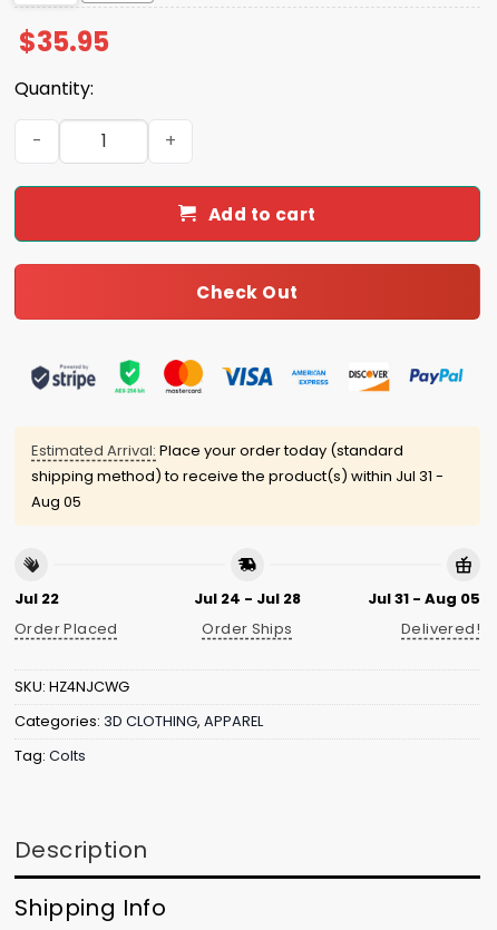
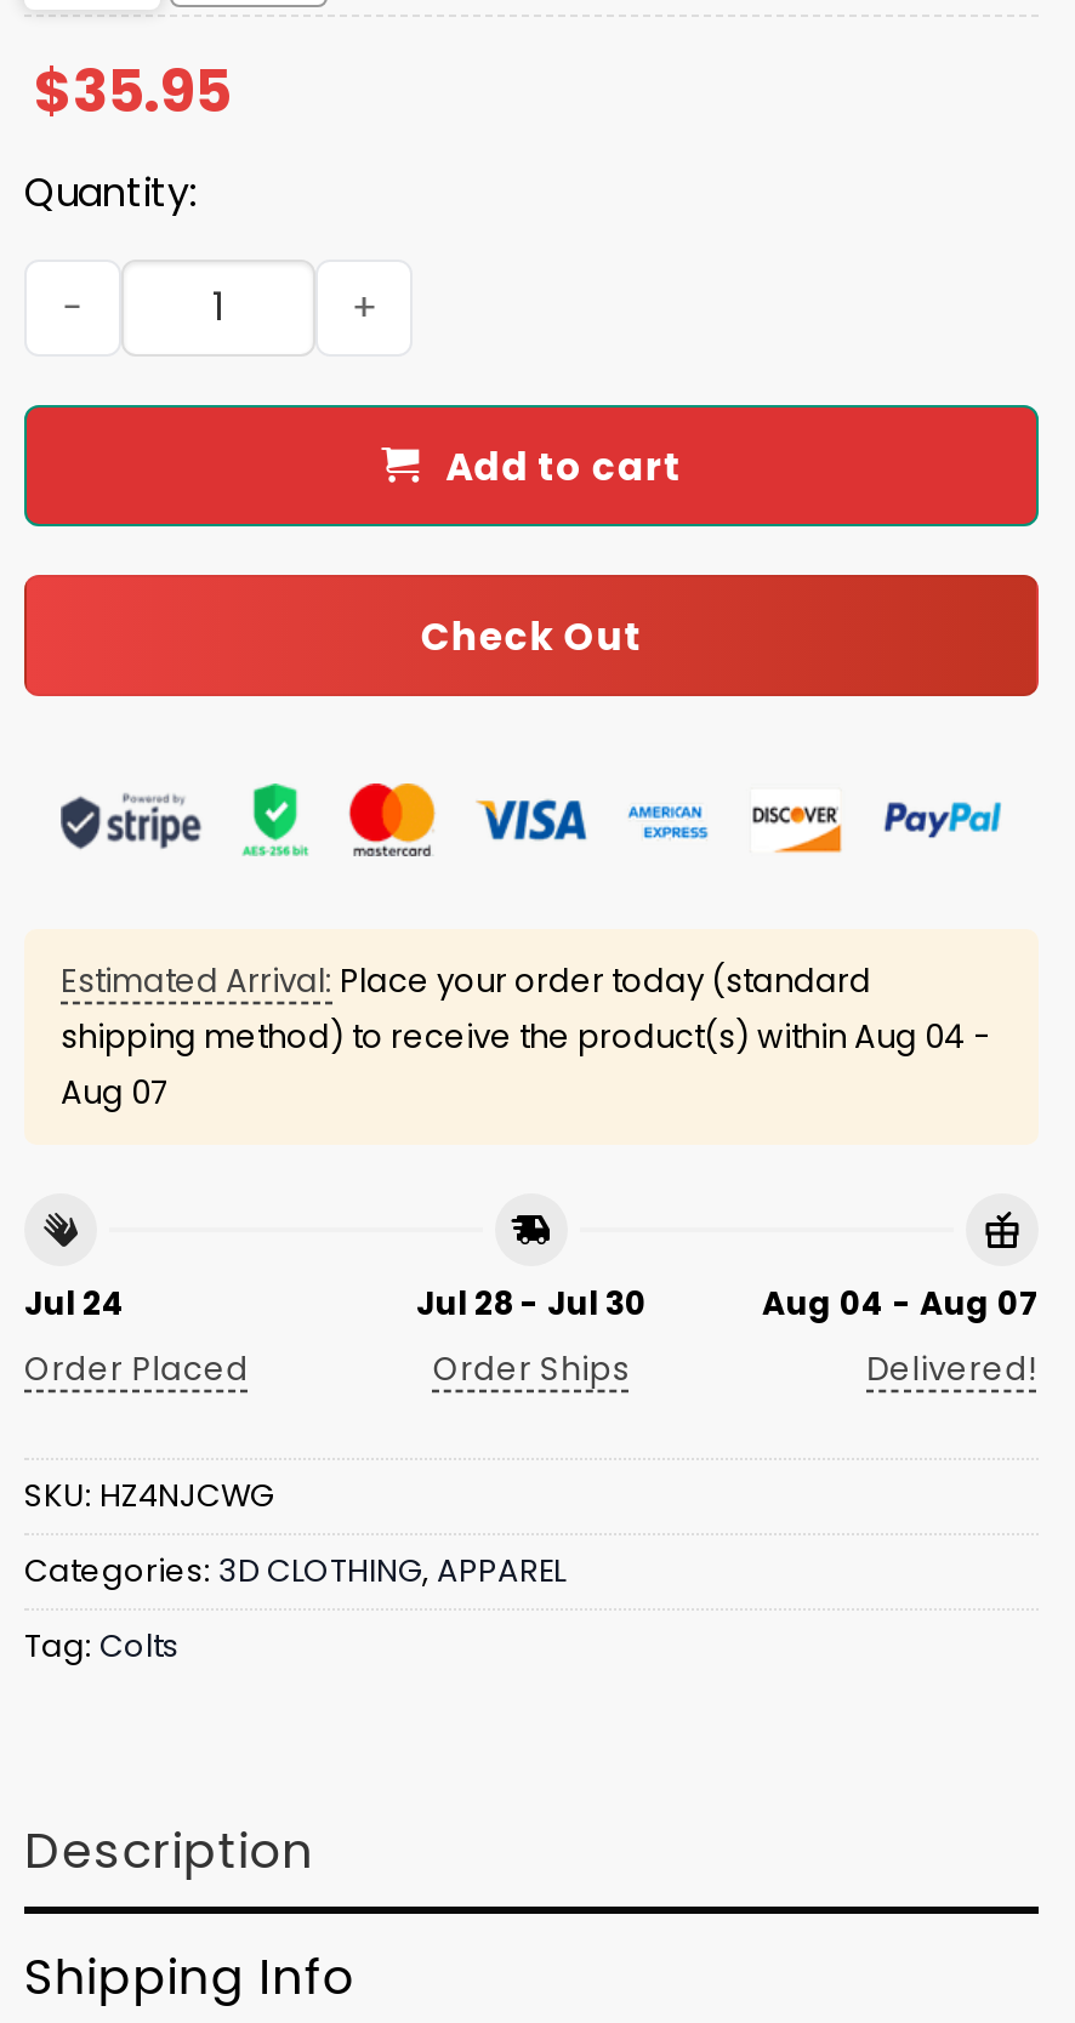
[31,465,444,486] shipping method) to receive the product(s) within Jul 31 - -> [61,1013,990,1060] shipping method) to receive the product(s) within Aug 04 -
[31,491,81,512] Aug 05 -> [61,1069,167,1115] Aug 07
[14,588,59,610] Jul 22 -> [24,1281,126,1328] Jul 24
[194,588,301,610] Jul 24 - Jul 28 -> [416,1281,647,1328] Jul 28 - Jul 30
[368,588,480,610] Jul 31 - Aug 05 -> [762,1281,1039,1328] Aug 04 - Aug 07

